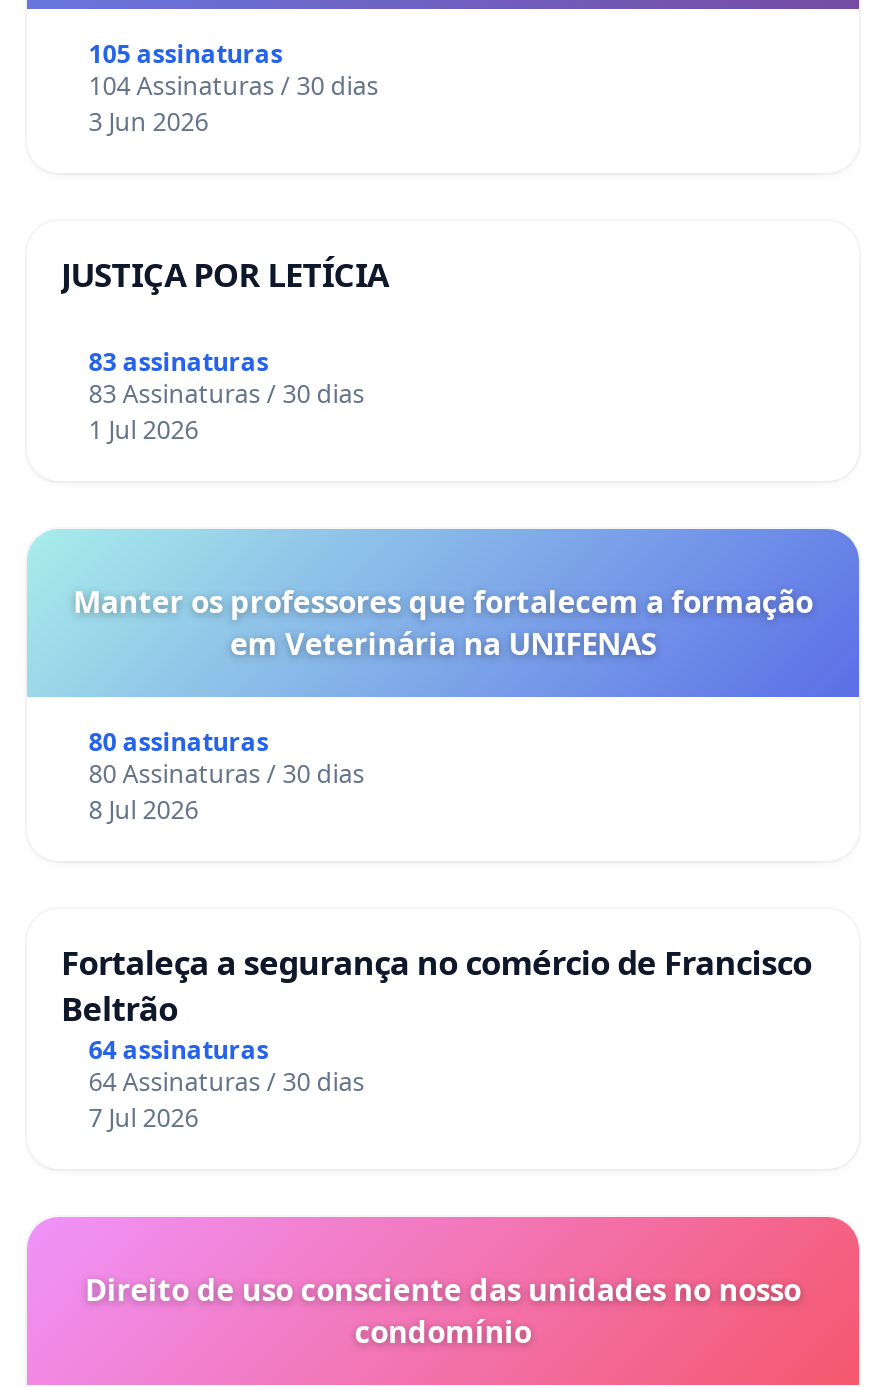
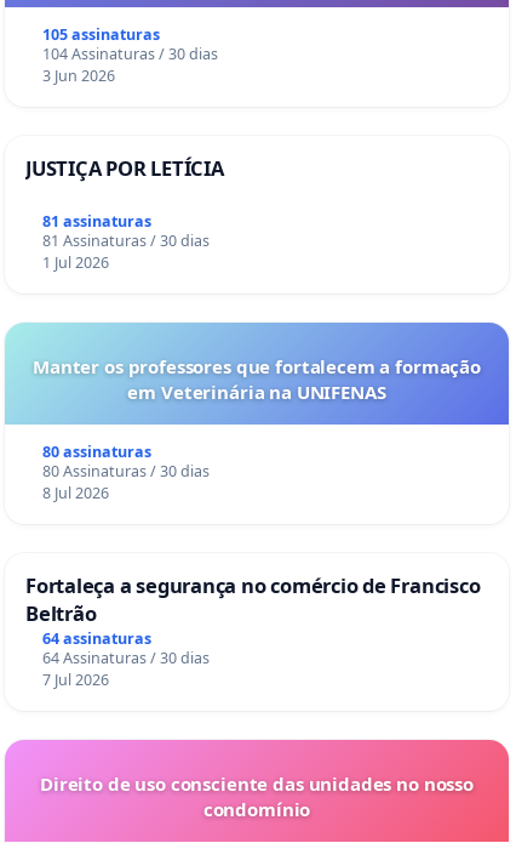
[89,345,269,379] 83 assinaturas -> [42,211,151,232] 81 assinaturas
[89,377,365,411] 83 Assinaturas / 30 dias -> [42,230,209,251] 81 Assinaturas / 30 dias

